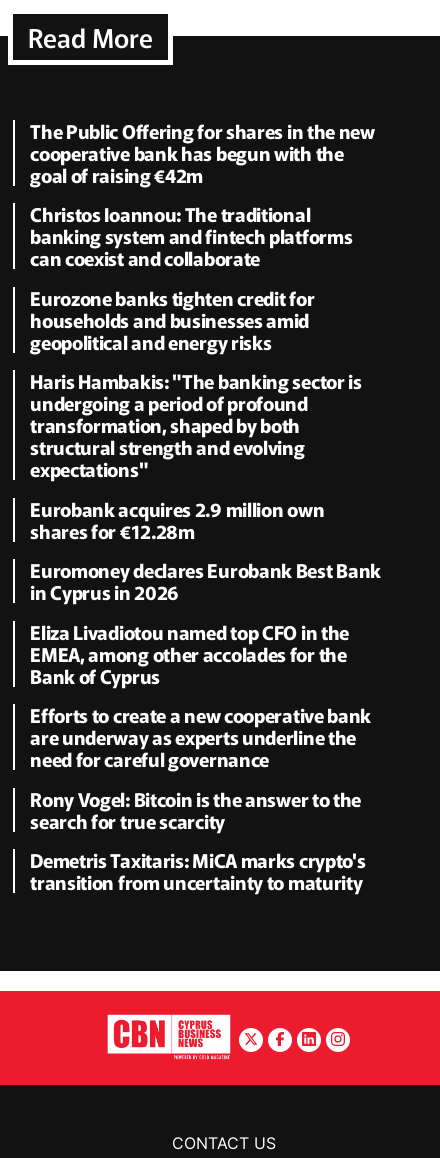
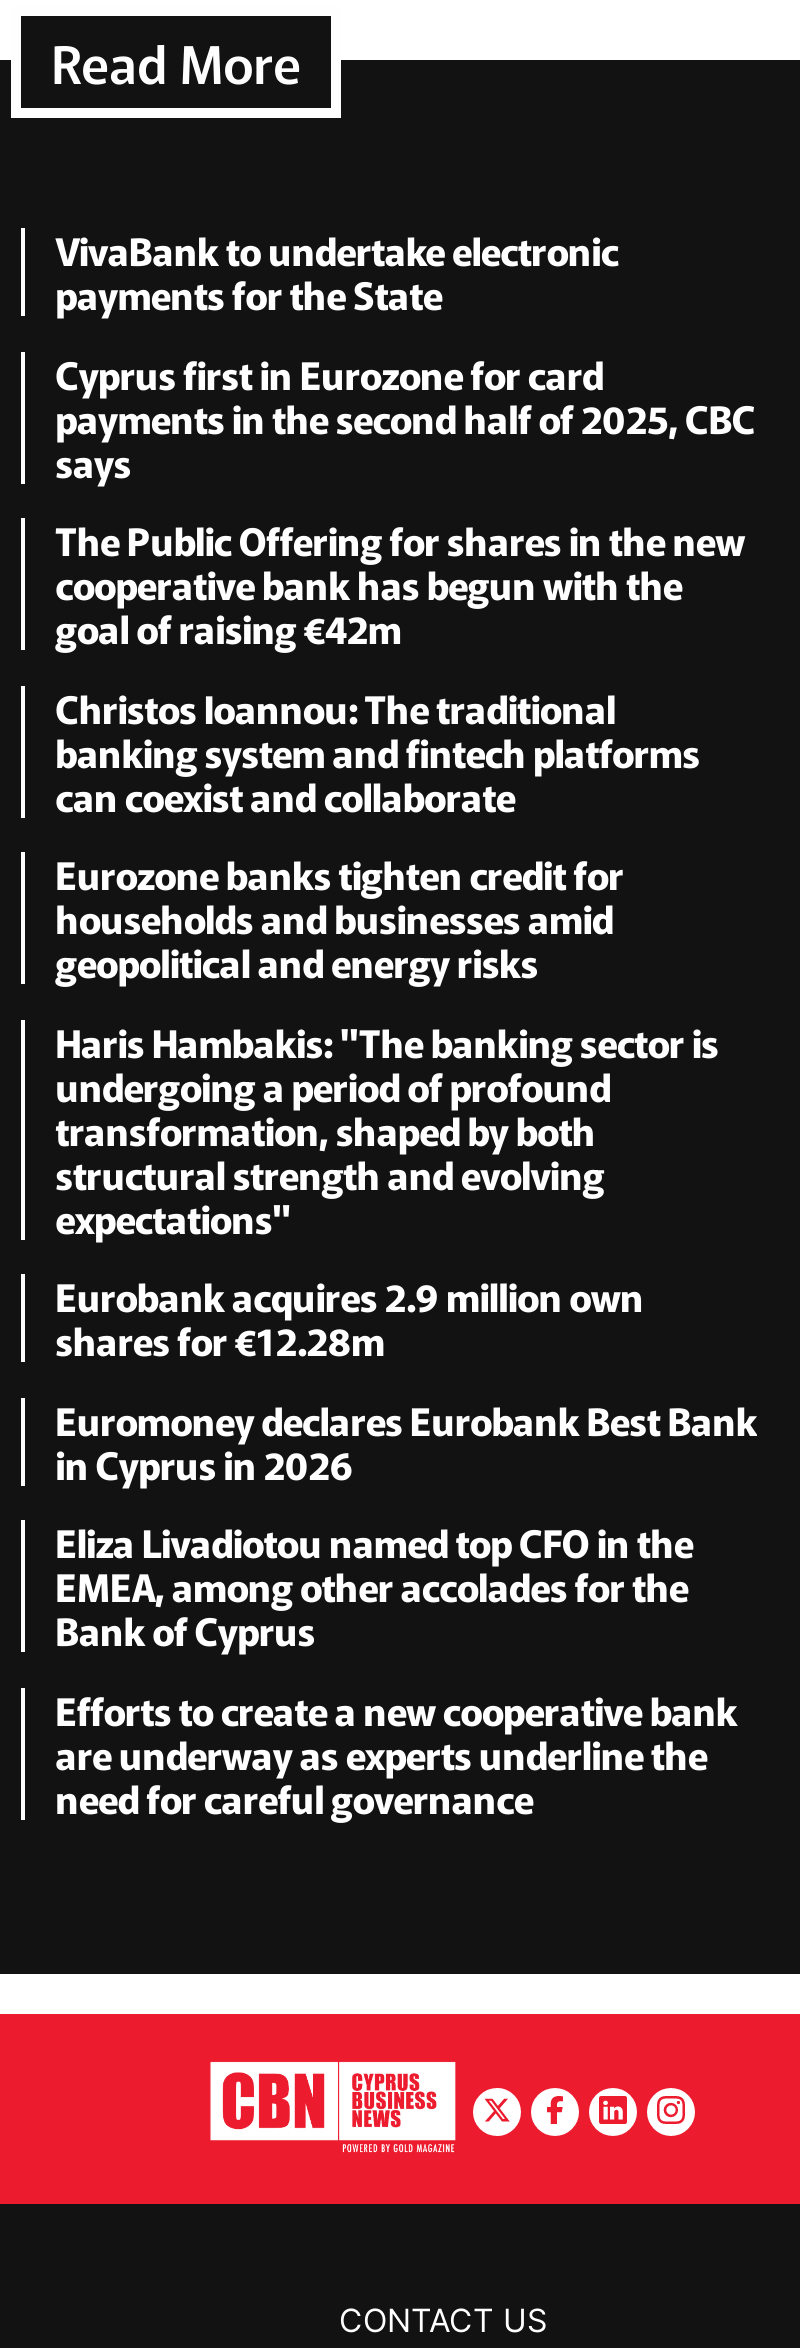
none -> [55,223,755,487] VivaBank to undertake electronic | payments for the State | Cyprus first in Eurozone for card | payments in the second half of 2025, CBC | says
moved [30,117,381,772] -> [55,513,757,1823]: The Public Offering for shares in the new | cooperative bank has begun with the | goal of raising €42m | ... | are underway as experts underline the | need for careful governance
[30,785,365,895] Rony Vogel: Bitcoin is the answer to the | search for true scarcity | Demetris Taxitaris: MiCA marks crypto's | transition from uncertainty to maturity -> none

